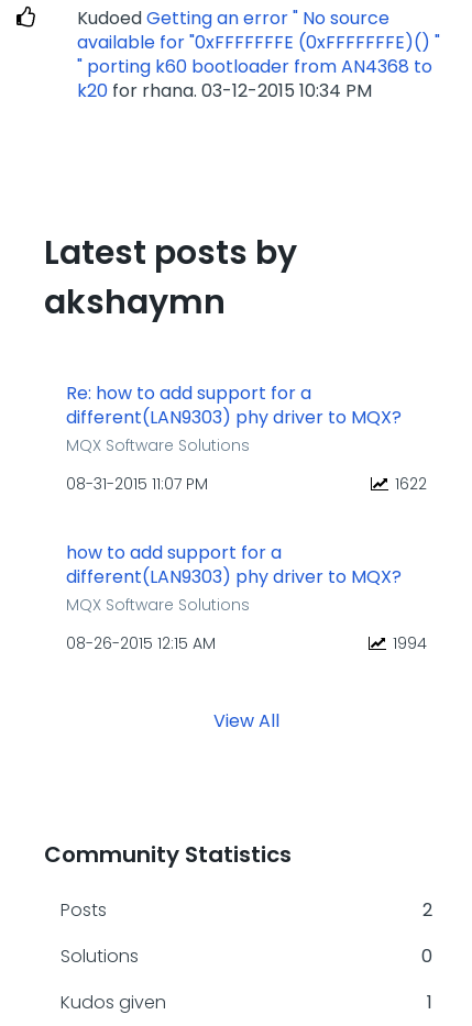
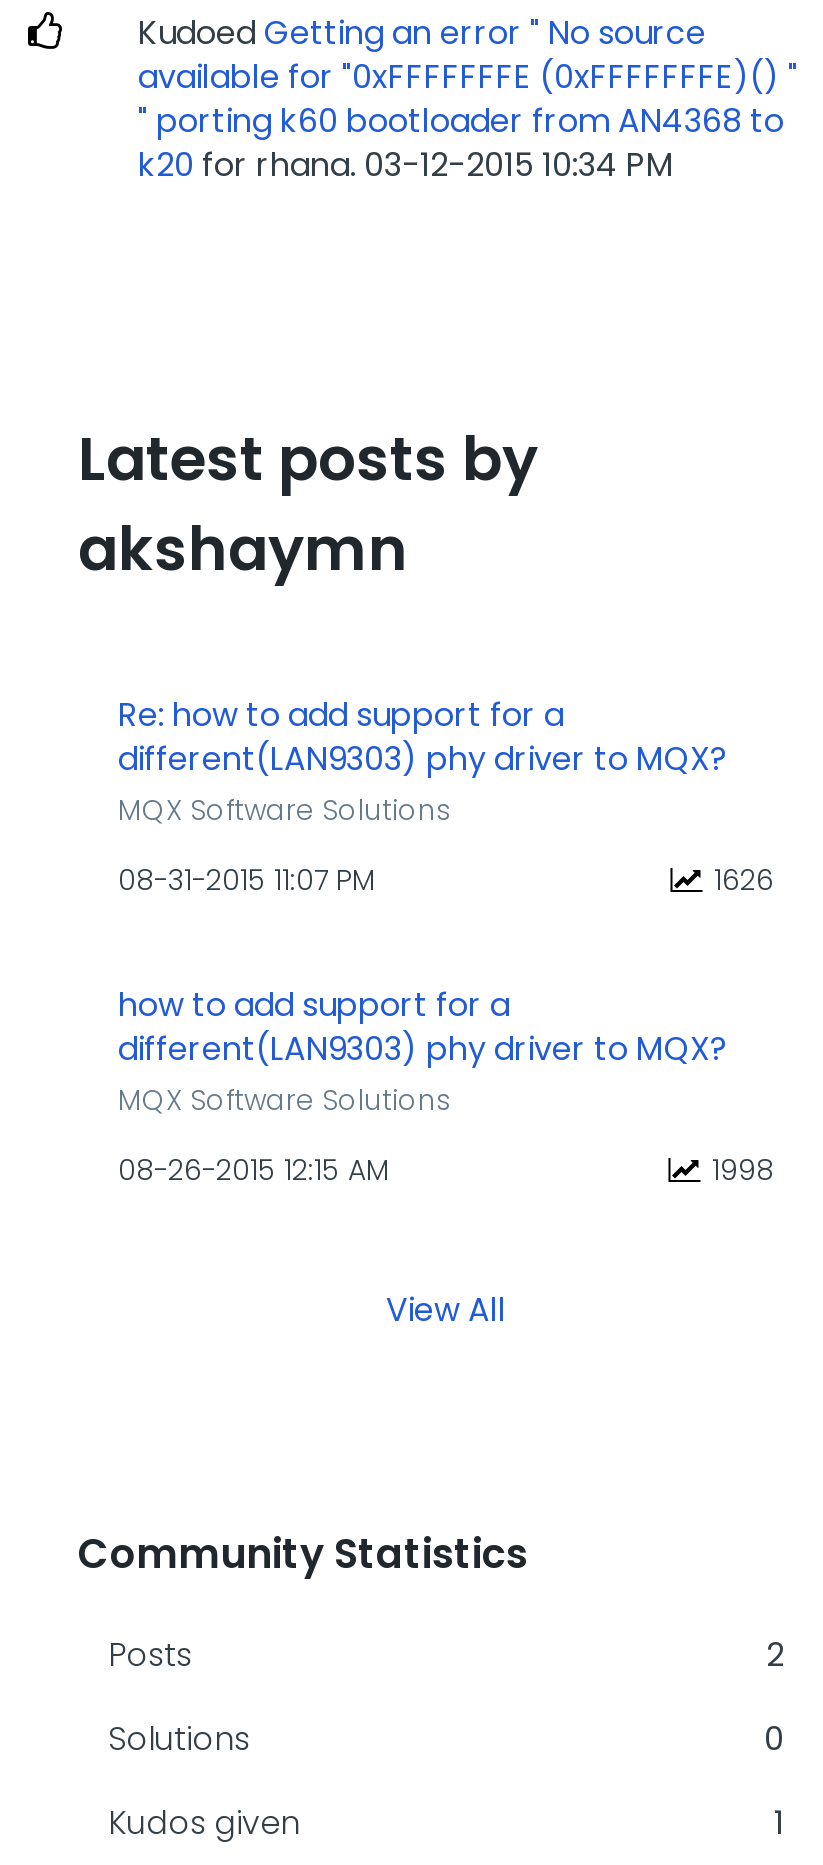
[391,472,427,494] 1622 -> [706,859,774,899] 1626
[388,632,427,654] 1994 -> [704,1149,774,1189] 1998

